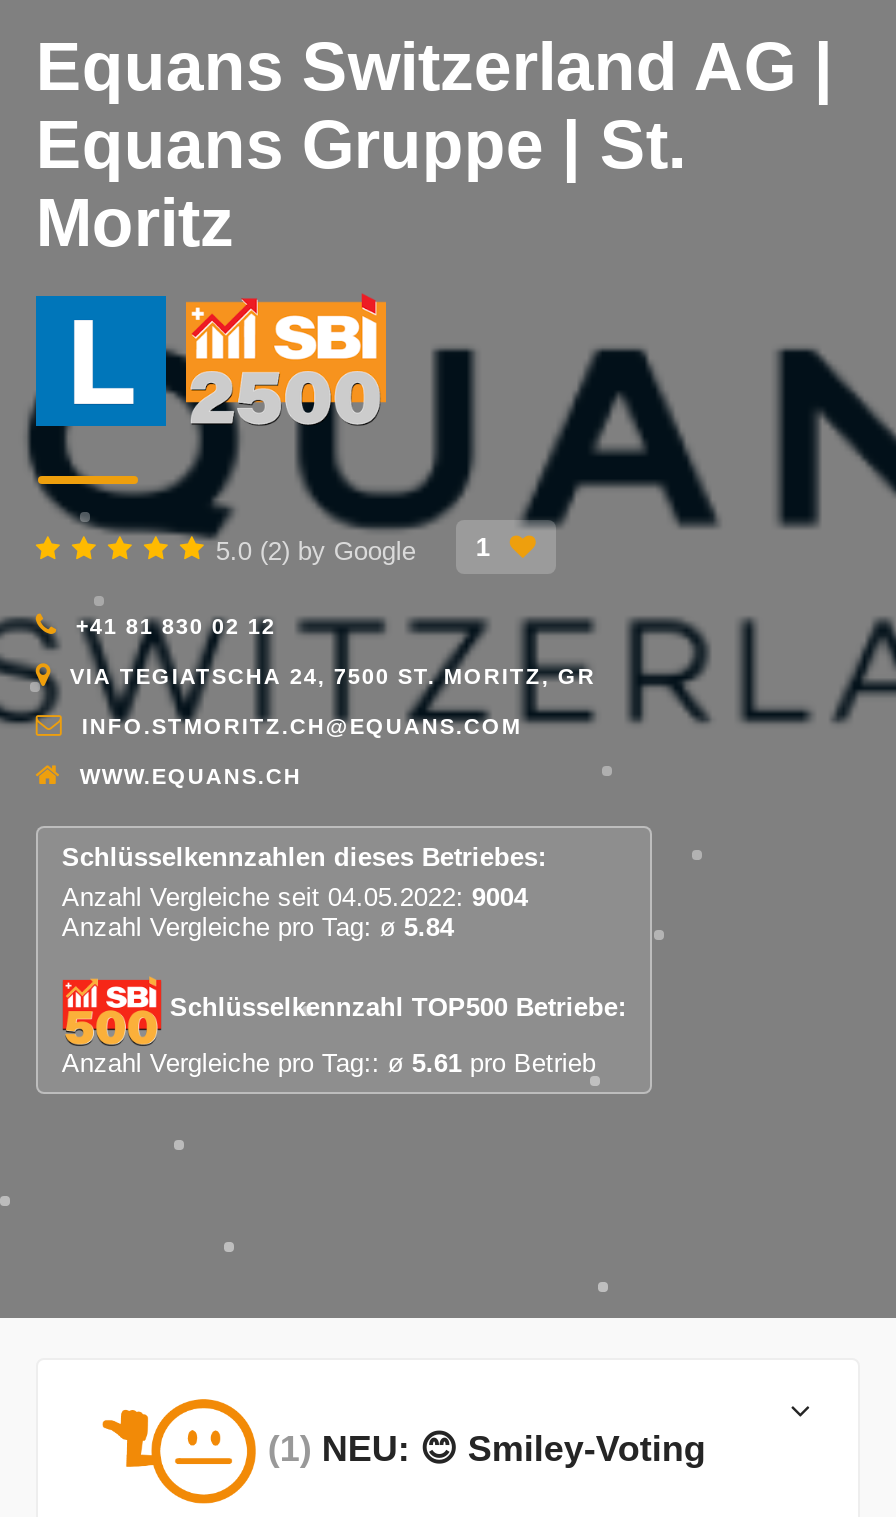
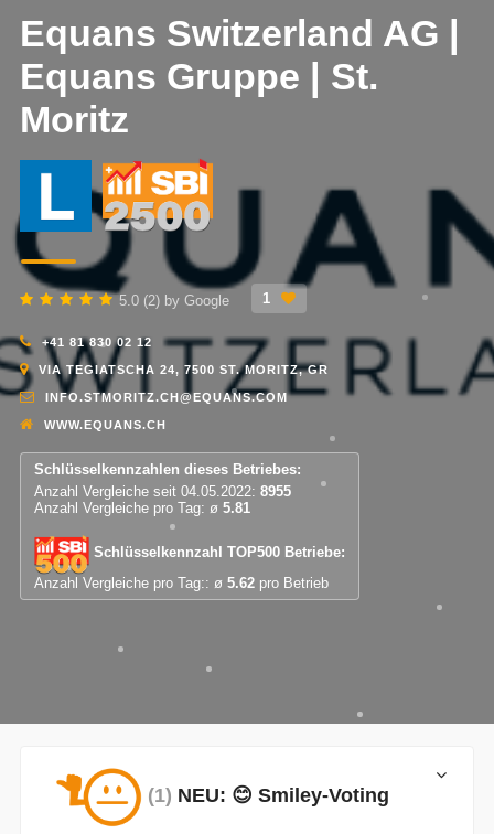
[62,881,528,911] Anzahl Vergleiche seit 04.05.2022: 9004 -> [34,483,291,499] Anzahl Vergleiche seit 04.05.2022: 8955
[62,911,454,941] Anzahl Vergleiche pro Tag: ø 5.84 -> [34,499,250,516] Anzahl Vergleiche pro Tag: ø 5.81
[62,1048,596,1078] Anzahl Vergleiche pro Tag:: ø 5.61 pro Betrieb -> [34,575,328,591] Anzahl Vergleiche pro Tag:: ø 5.62 pro Betrieb

